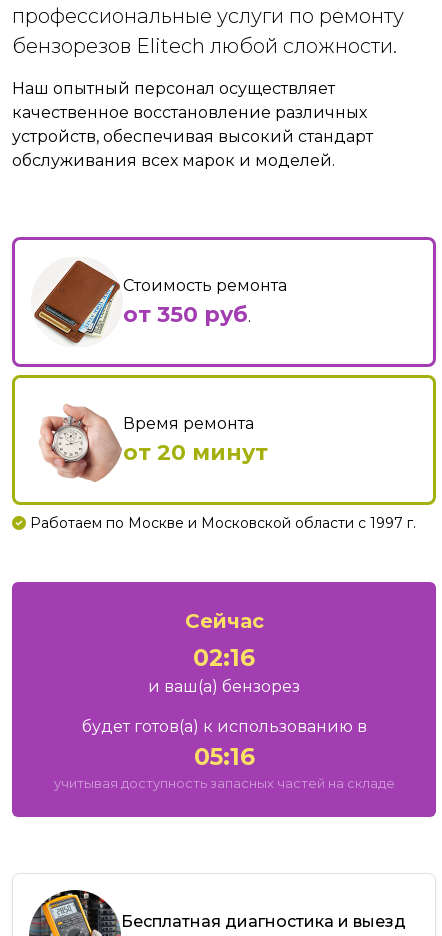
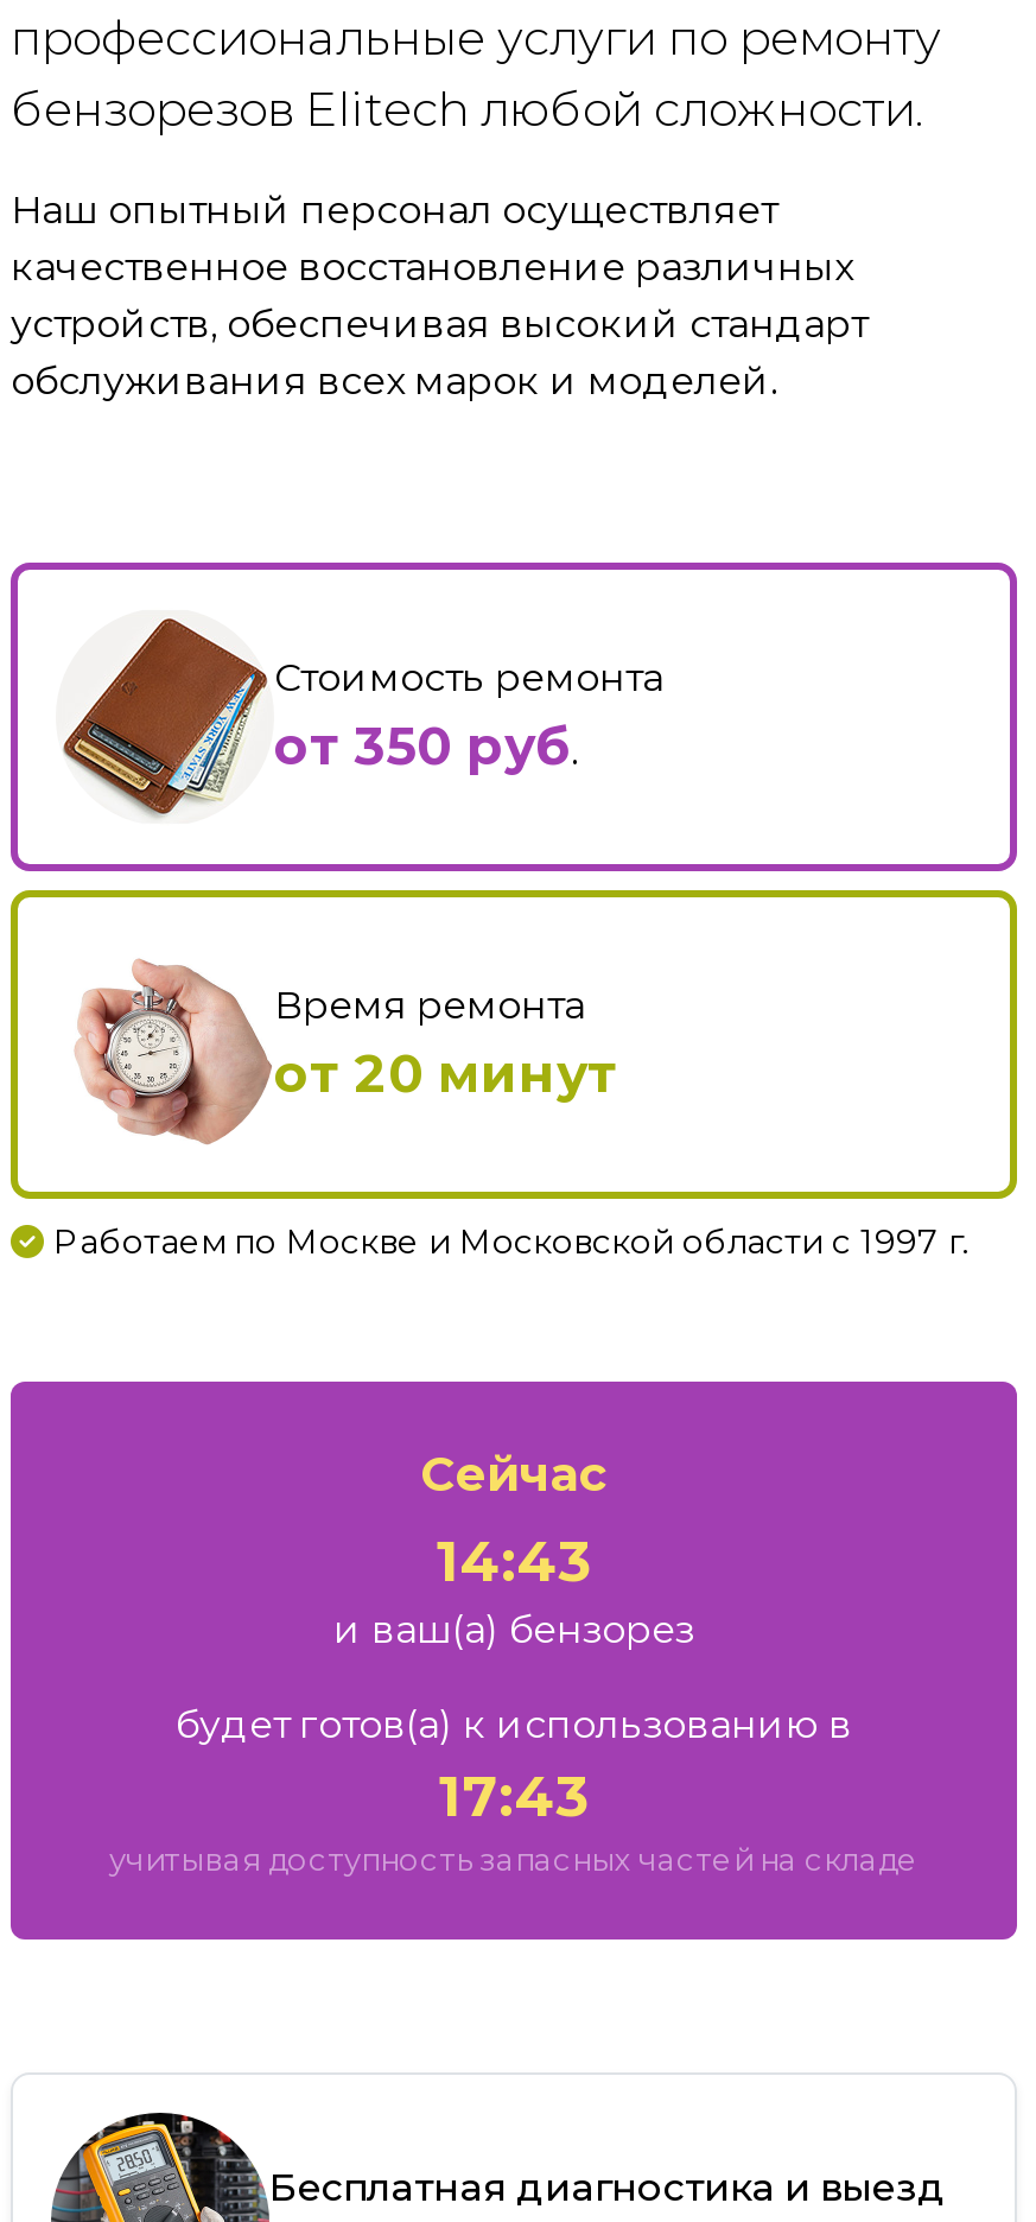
[193,643,255,672] 02:16 -> [437,1525,591,1594] 14:43
[193,742,254,771] 05:16 -> [439,1761,589,1829] 17:43

